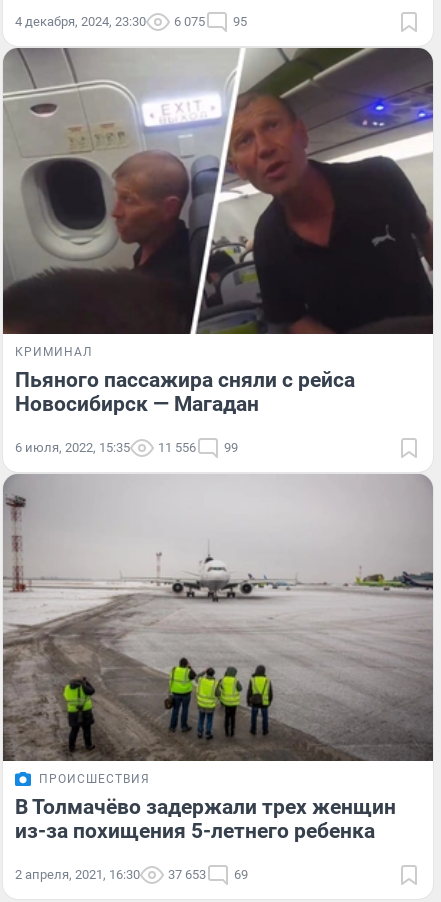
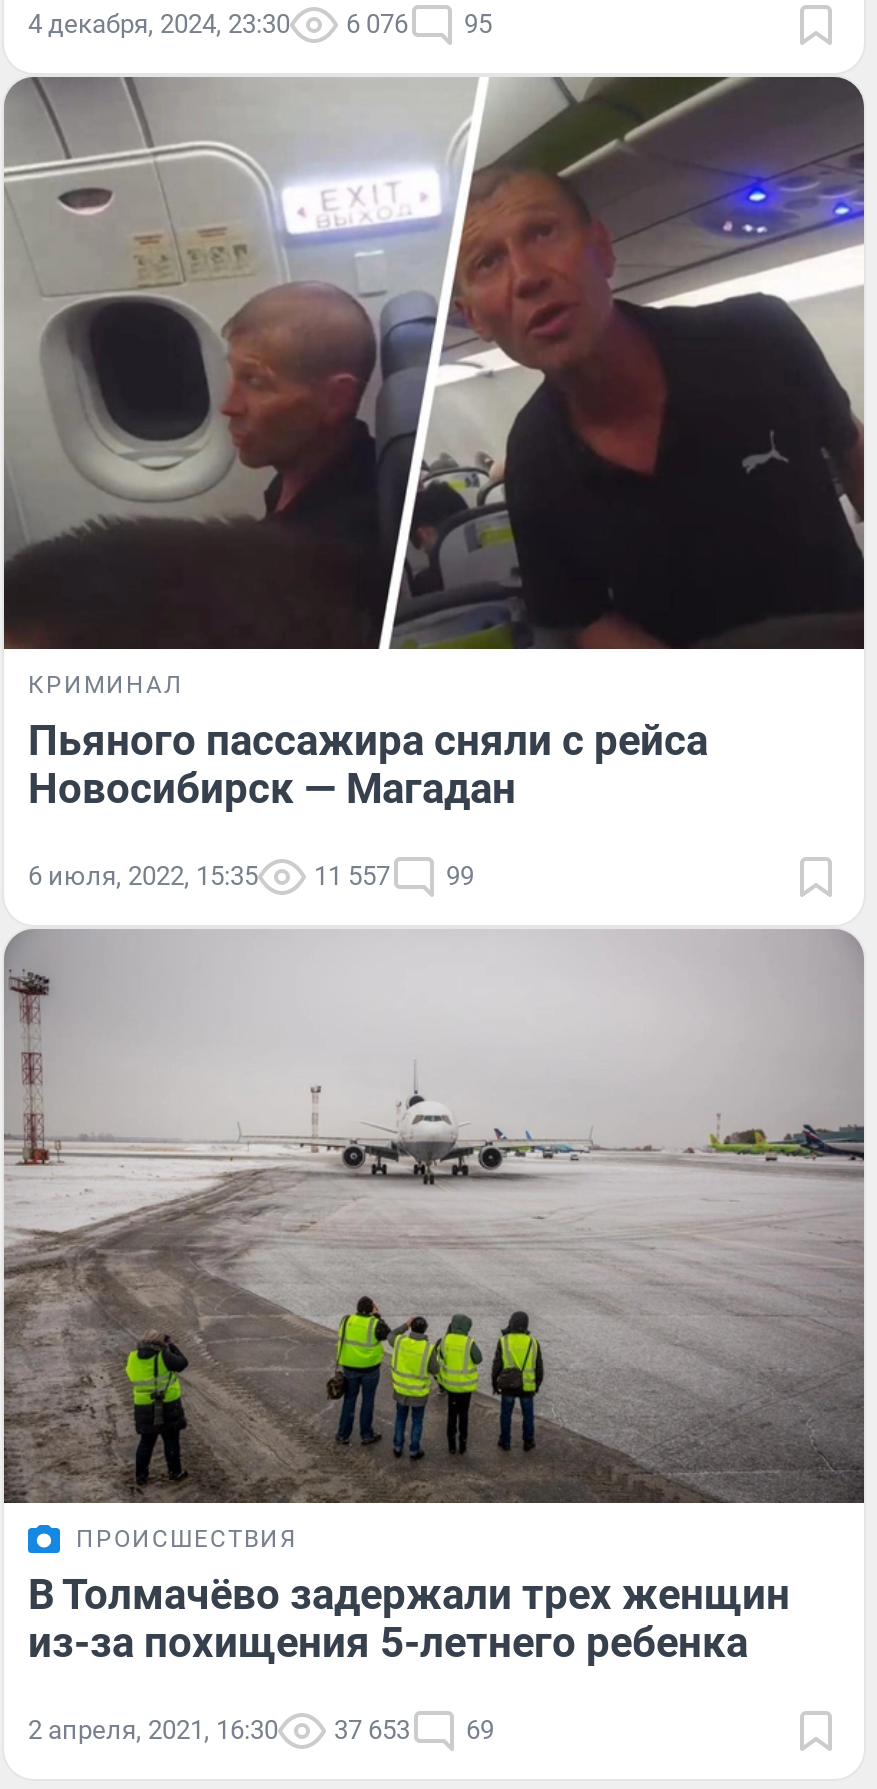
[15,14,247,29] 4 декабря, 2024, 23:30 6 075 95 -> [28,8,492,38] 4 декабря, 2024, 23:30 6 076 95
[158,440,196,455] 11 556 -> [314,862,390,892] 11 557

